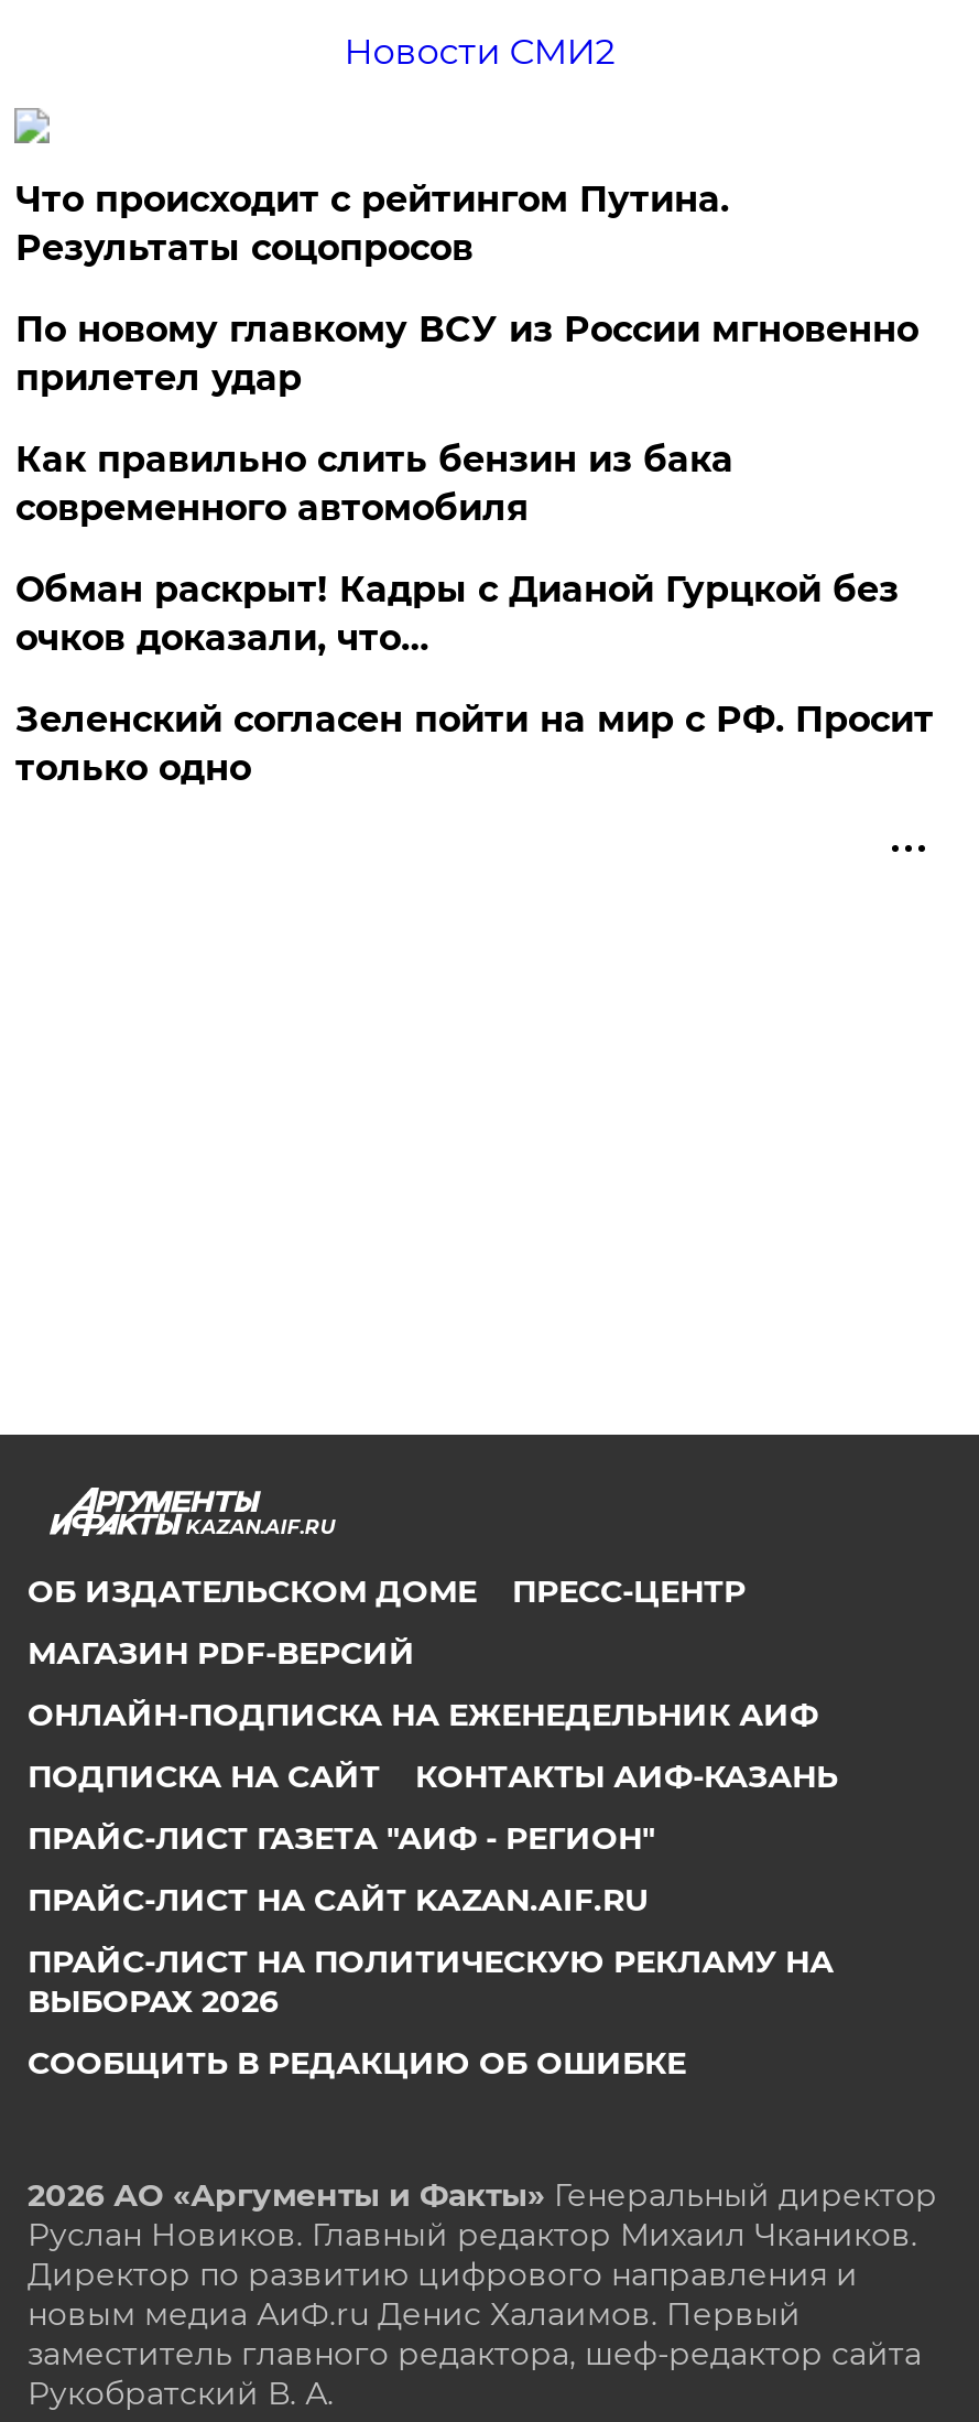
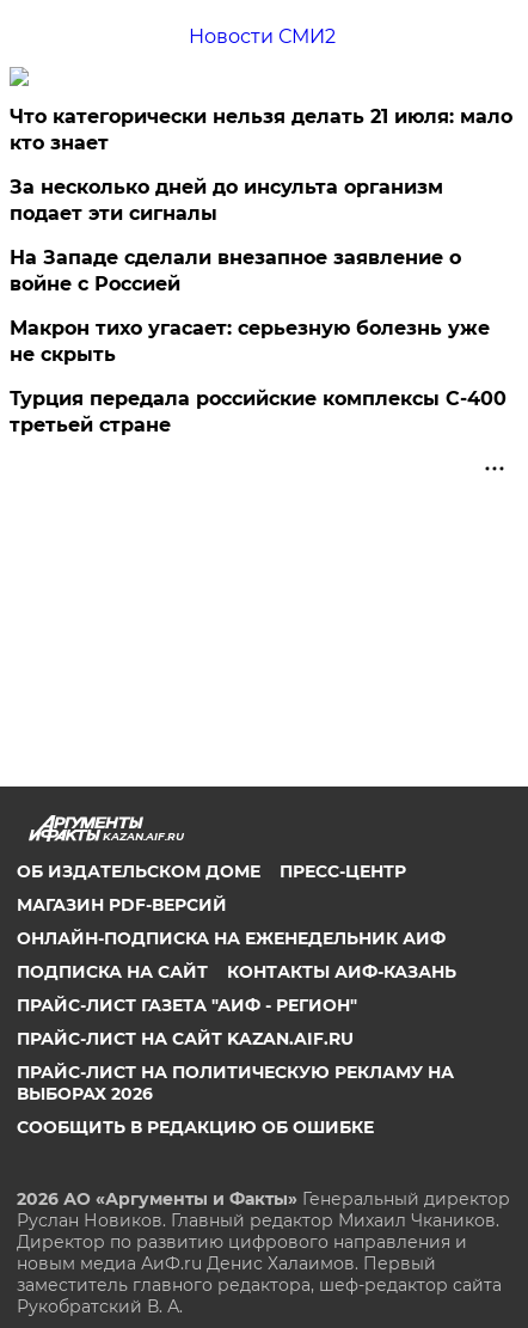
[15,179,729,269] Что происходит с рейтингом Путина. | Результаты соцопросов -> [10,105,513,154] Что категорически нельзя делать 21 июля: мало | кто знает
[15,309,918,399] По новому главкому ВСУ из России мгновенно | прилетел удар -> [10,176,444,225] За несколько дней до инсульта организм | подает эти сигналы
[15,439,733,529] Как правильно слить бензин из бака | современного автомобиля -> [10,246,462,295] На Западе сделали внезапное заявление о | войне с Россией
[15,569,898,659] Обман раскрыт! Кадры с Дианой Гурцкой без | очков доказали, что… -> [10,317,490,366] Макрон тихо угасает: серьезную болезнь уже | не скрыть
[15,699,934,789] Зеленский согласен пойти на мир с РФ. Просит | только одно -> [10,387,507,436] Турция передала российские комплексы С-400 | третьей стране

